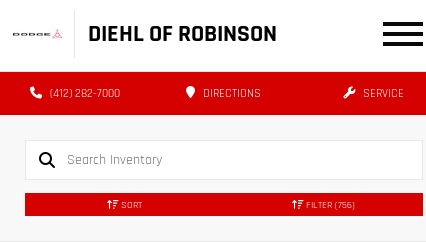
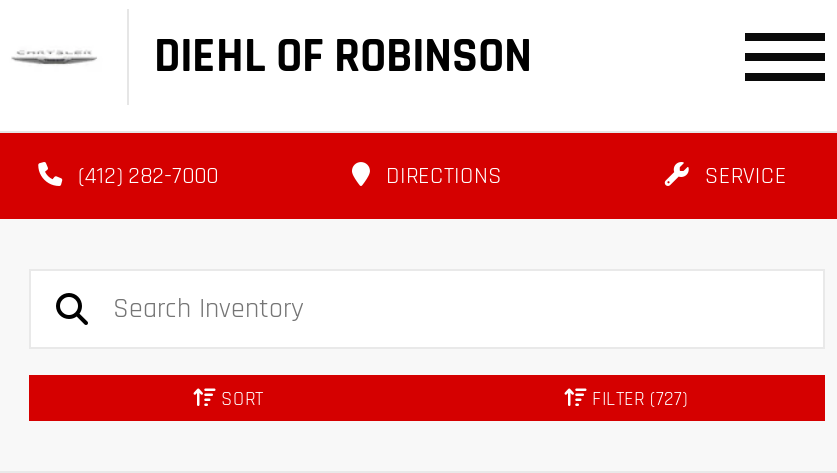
[303,199,355,211] FILTER (756) -> [586,387,688,411] FILTER (727)

